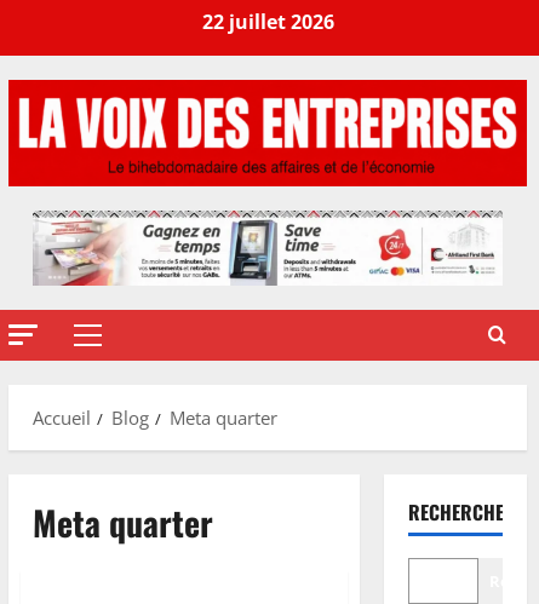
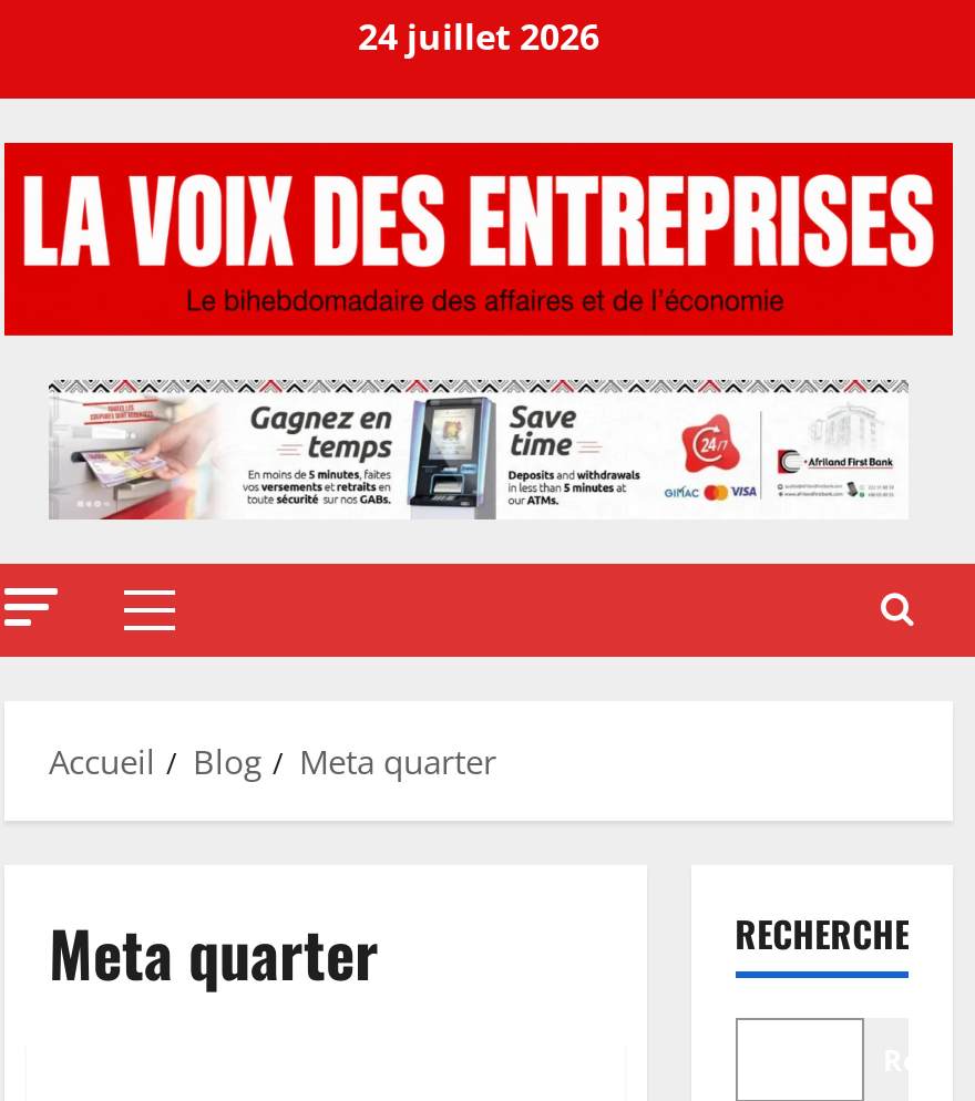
[202,8,334,35] 22 juillet 2026 -> [358,12,599,61] 24 juillet 2026

